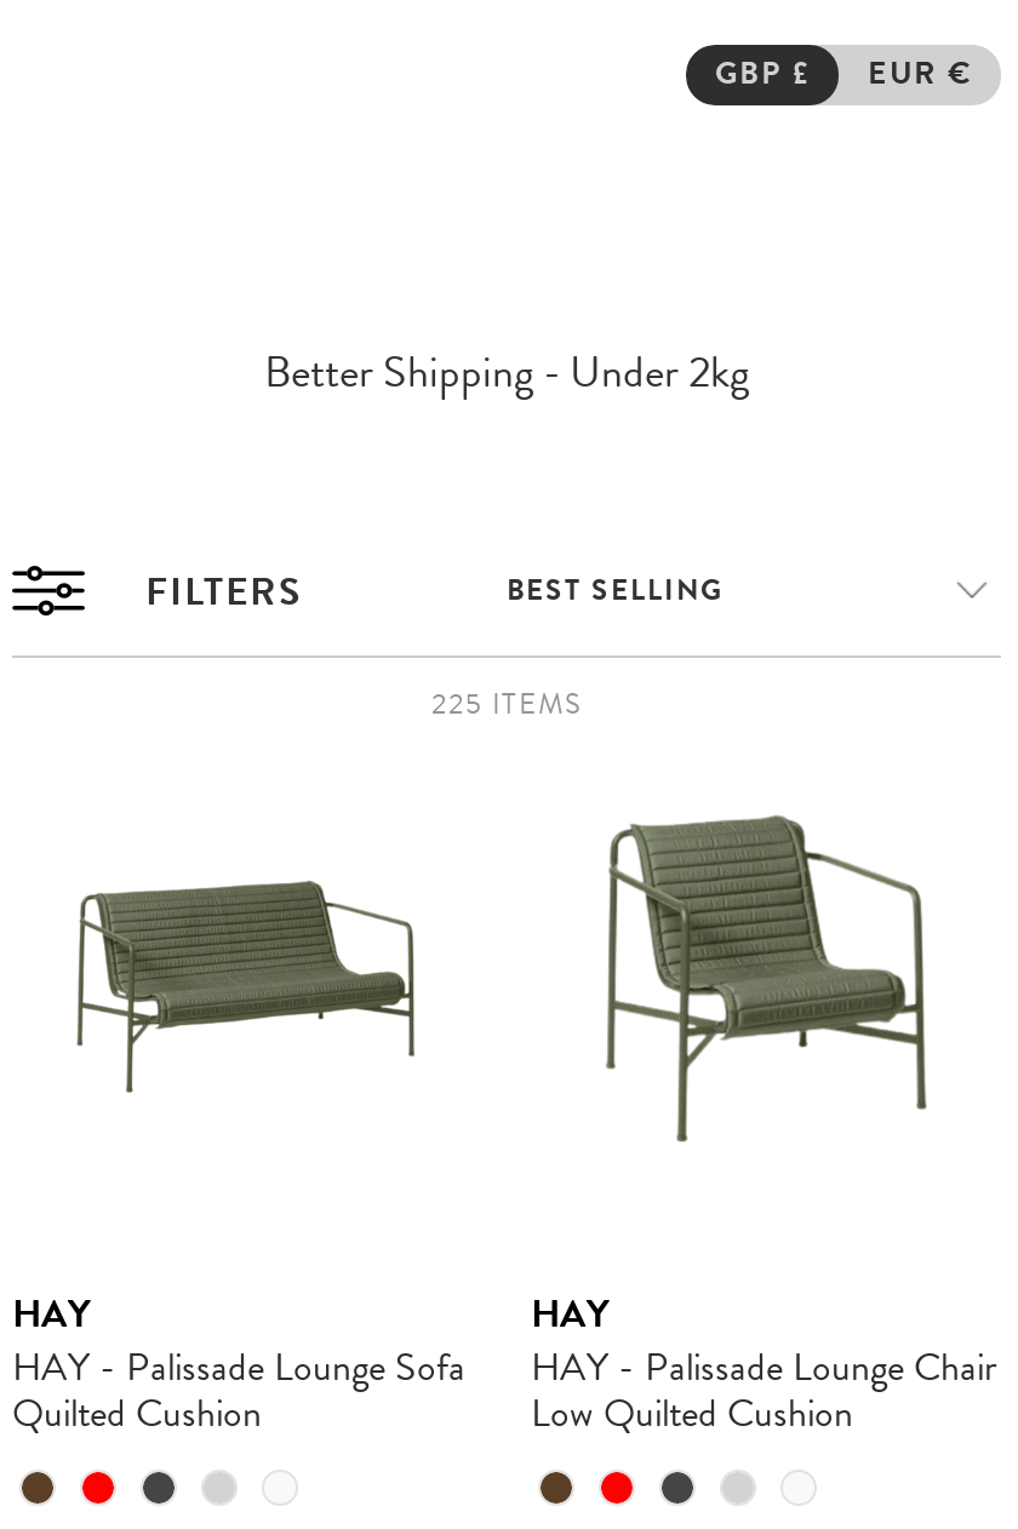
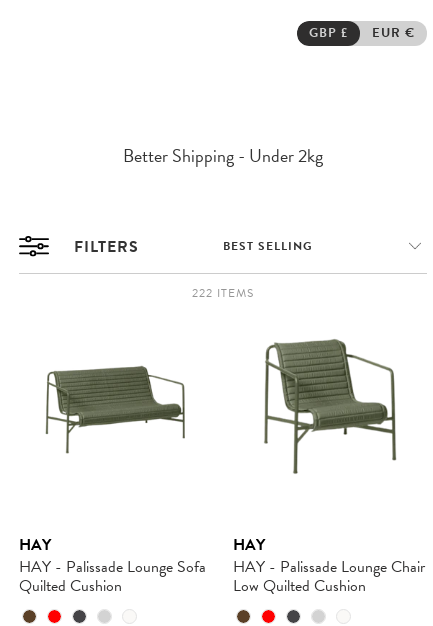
[431,682,582,726] 225 ITEMS -> [192,284,254,302] 222 ITEMS

